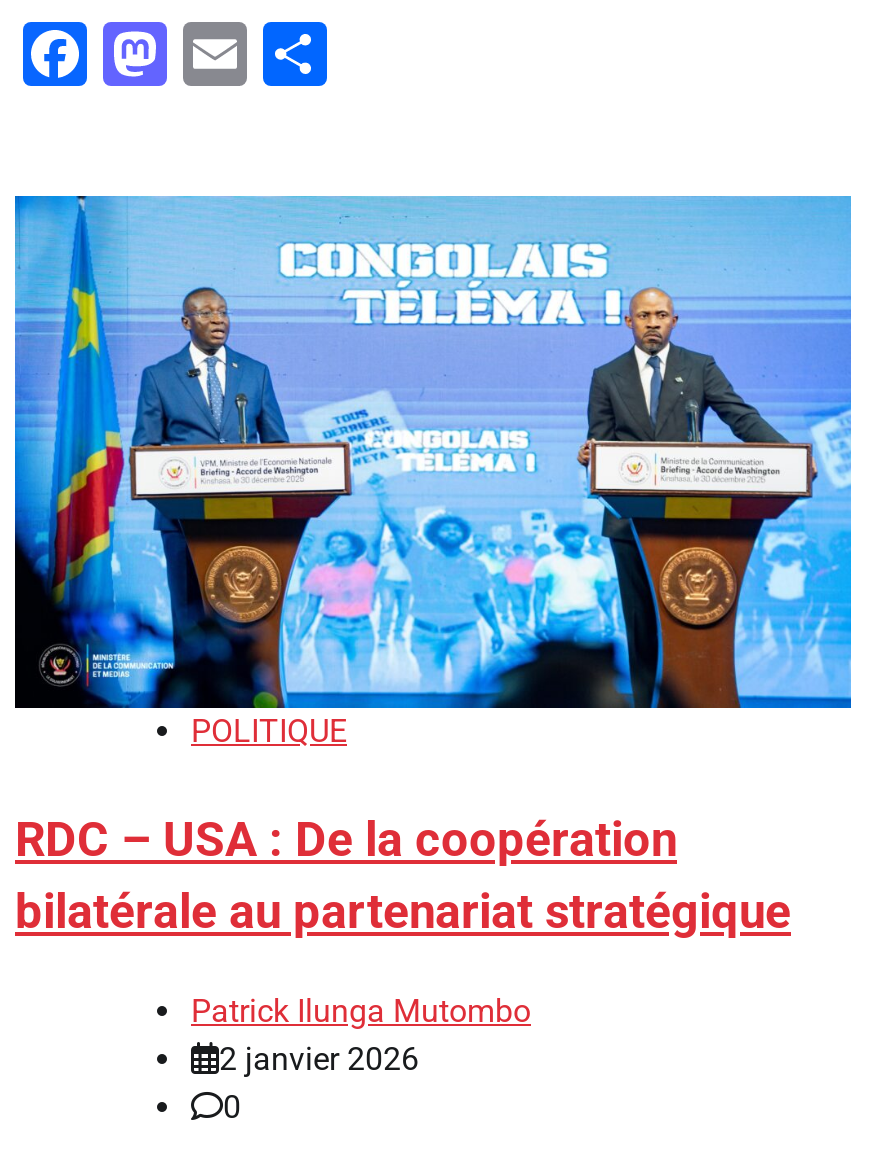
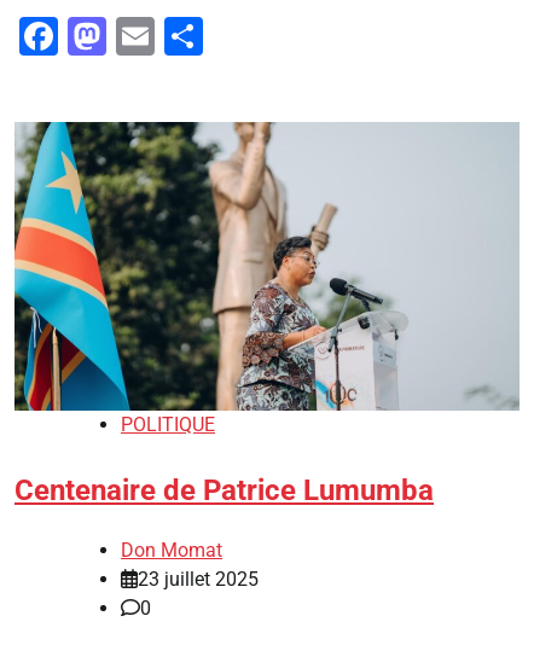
[13,193,853,711] [image] -> [13,121,520,412] [image]
[15,813,791,941] RDC – USA : De la coopération | bilatérale au partenariat stratégique -> [14,473,434,507] Centenaire de Patrice Lumumba
[191,993,531,1079] Patrick Ilunga Mutombo | 2 janvier 2026 -> [121,538,259,590] Don Momat | 23 juillet 2025

